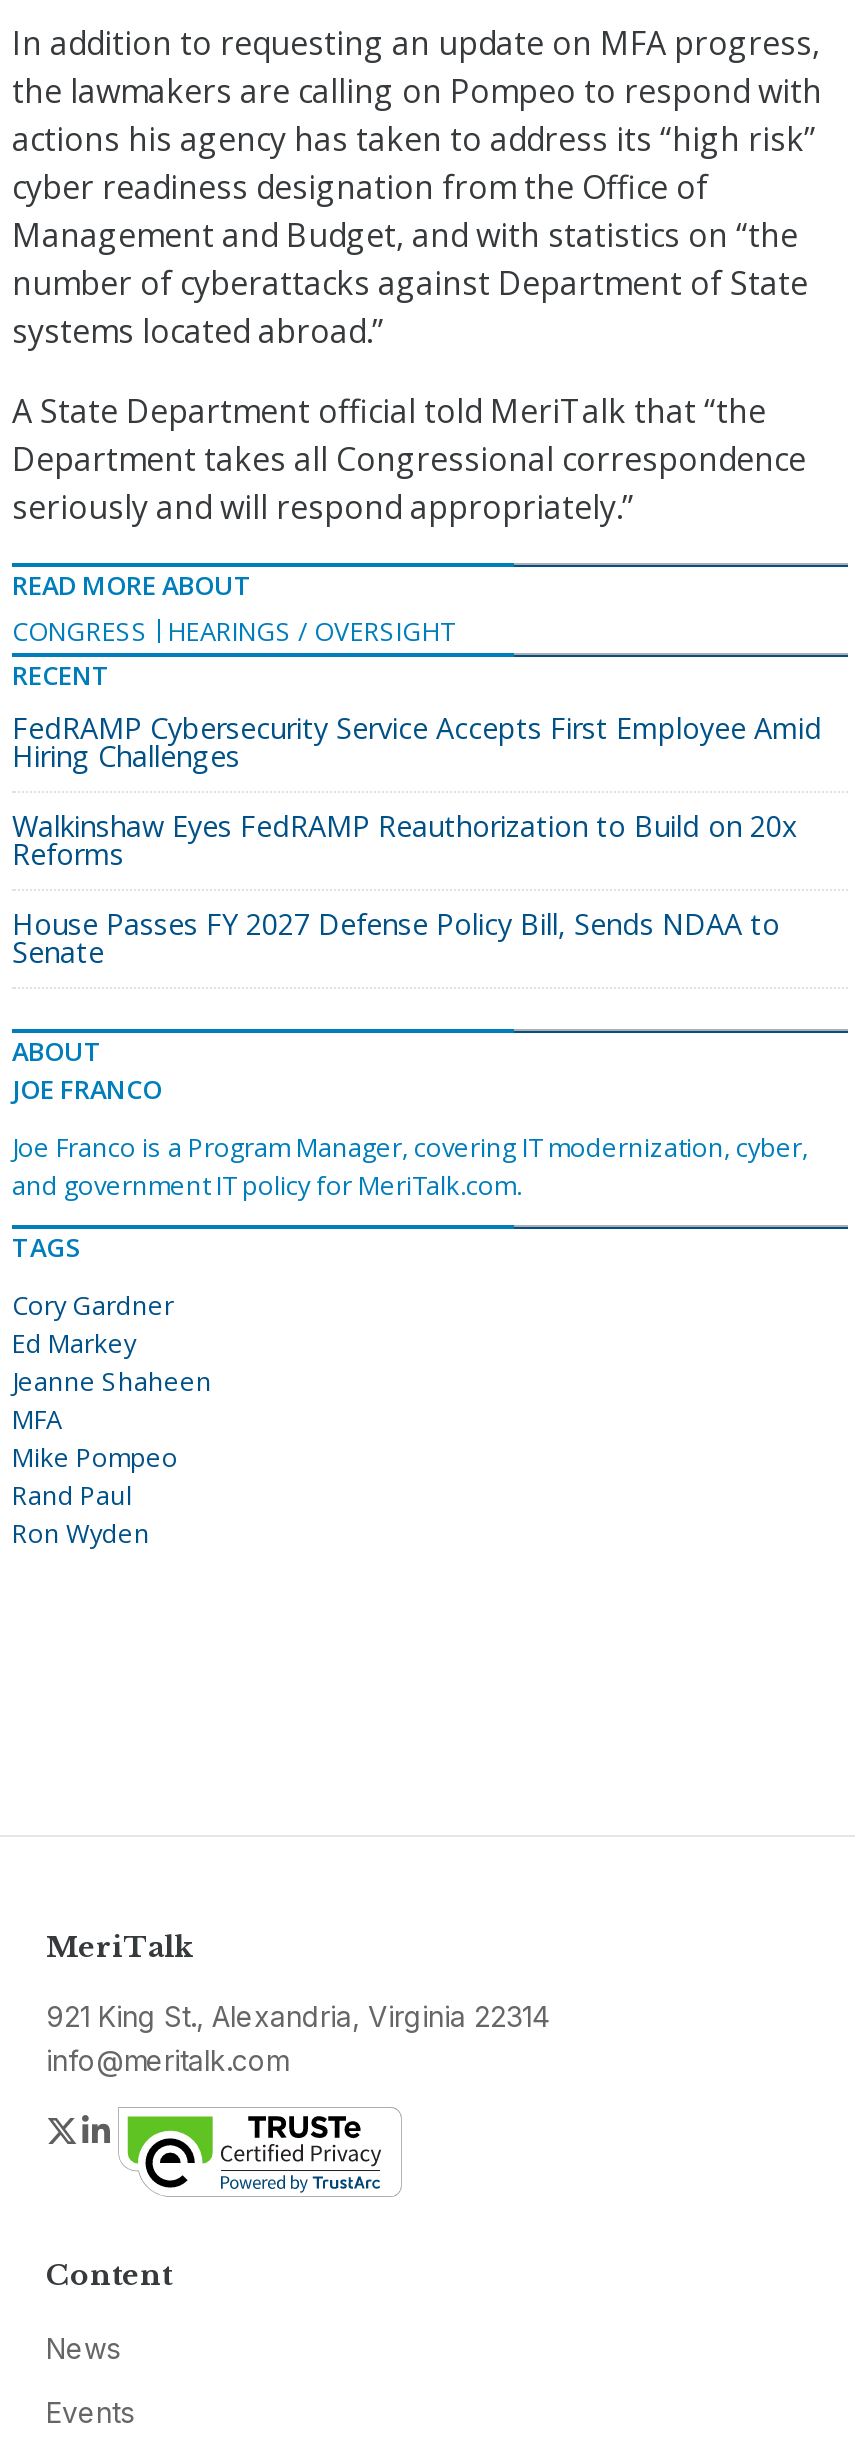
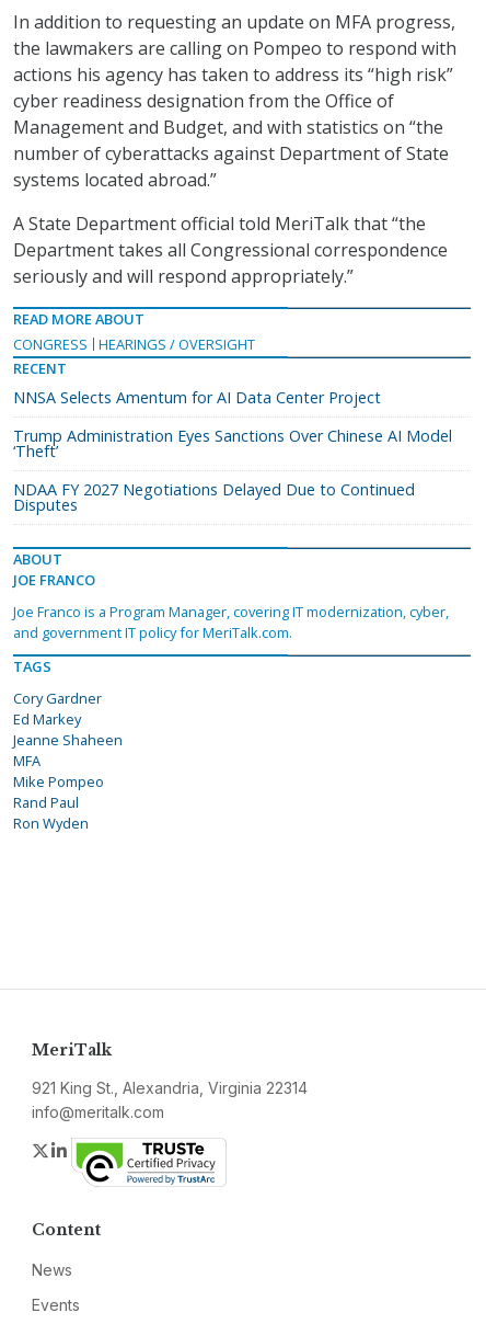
[12,709,822,775] FedRAMP Cybersecurity Service Accepts First Employee Amid | Hiring Challenges -> [13,387,381,408] NNSA Selects Amentum for AI Data Center Project
[12,807,798,873] Walkinshaw Eyes FedRAMP Reauthorization to Build on 20x | Reforms -> [13,425,452,462] Trump Administration Eyes Sanctions Over Chinese AI Model | ‘Theft’
[12,905,780,971] House Passes FY 2027 Defense Policy Bill, Sends NDAA to | Senate -> [13,479,415,515] NDAA FY 2027 Negotiations Delayed Due to Continued | Disputes

